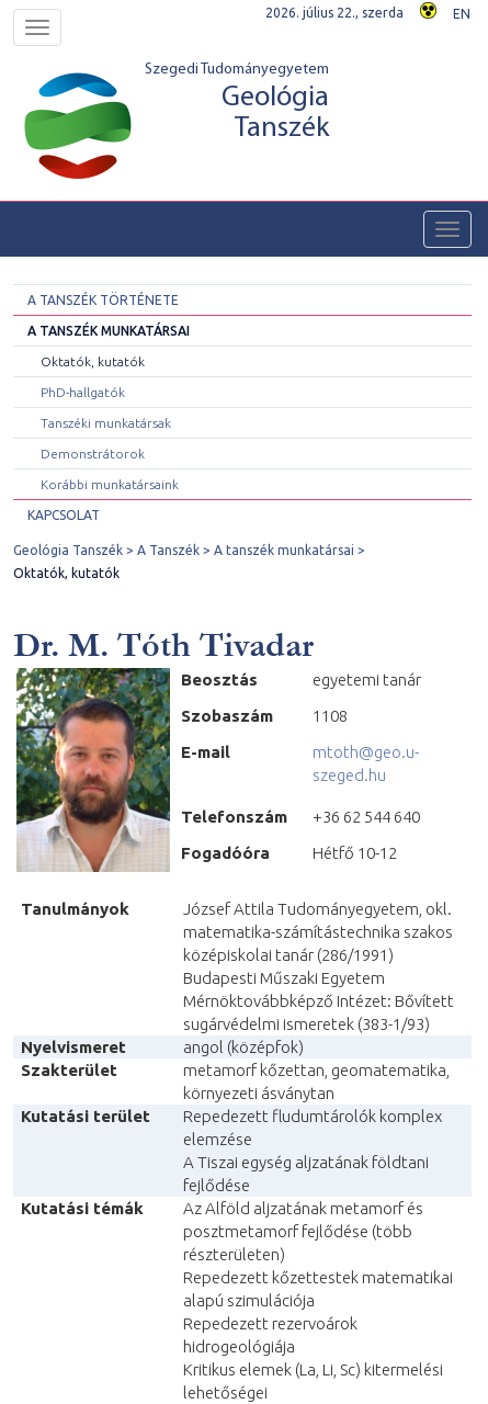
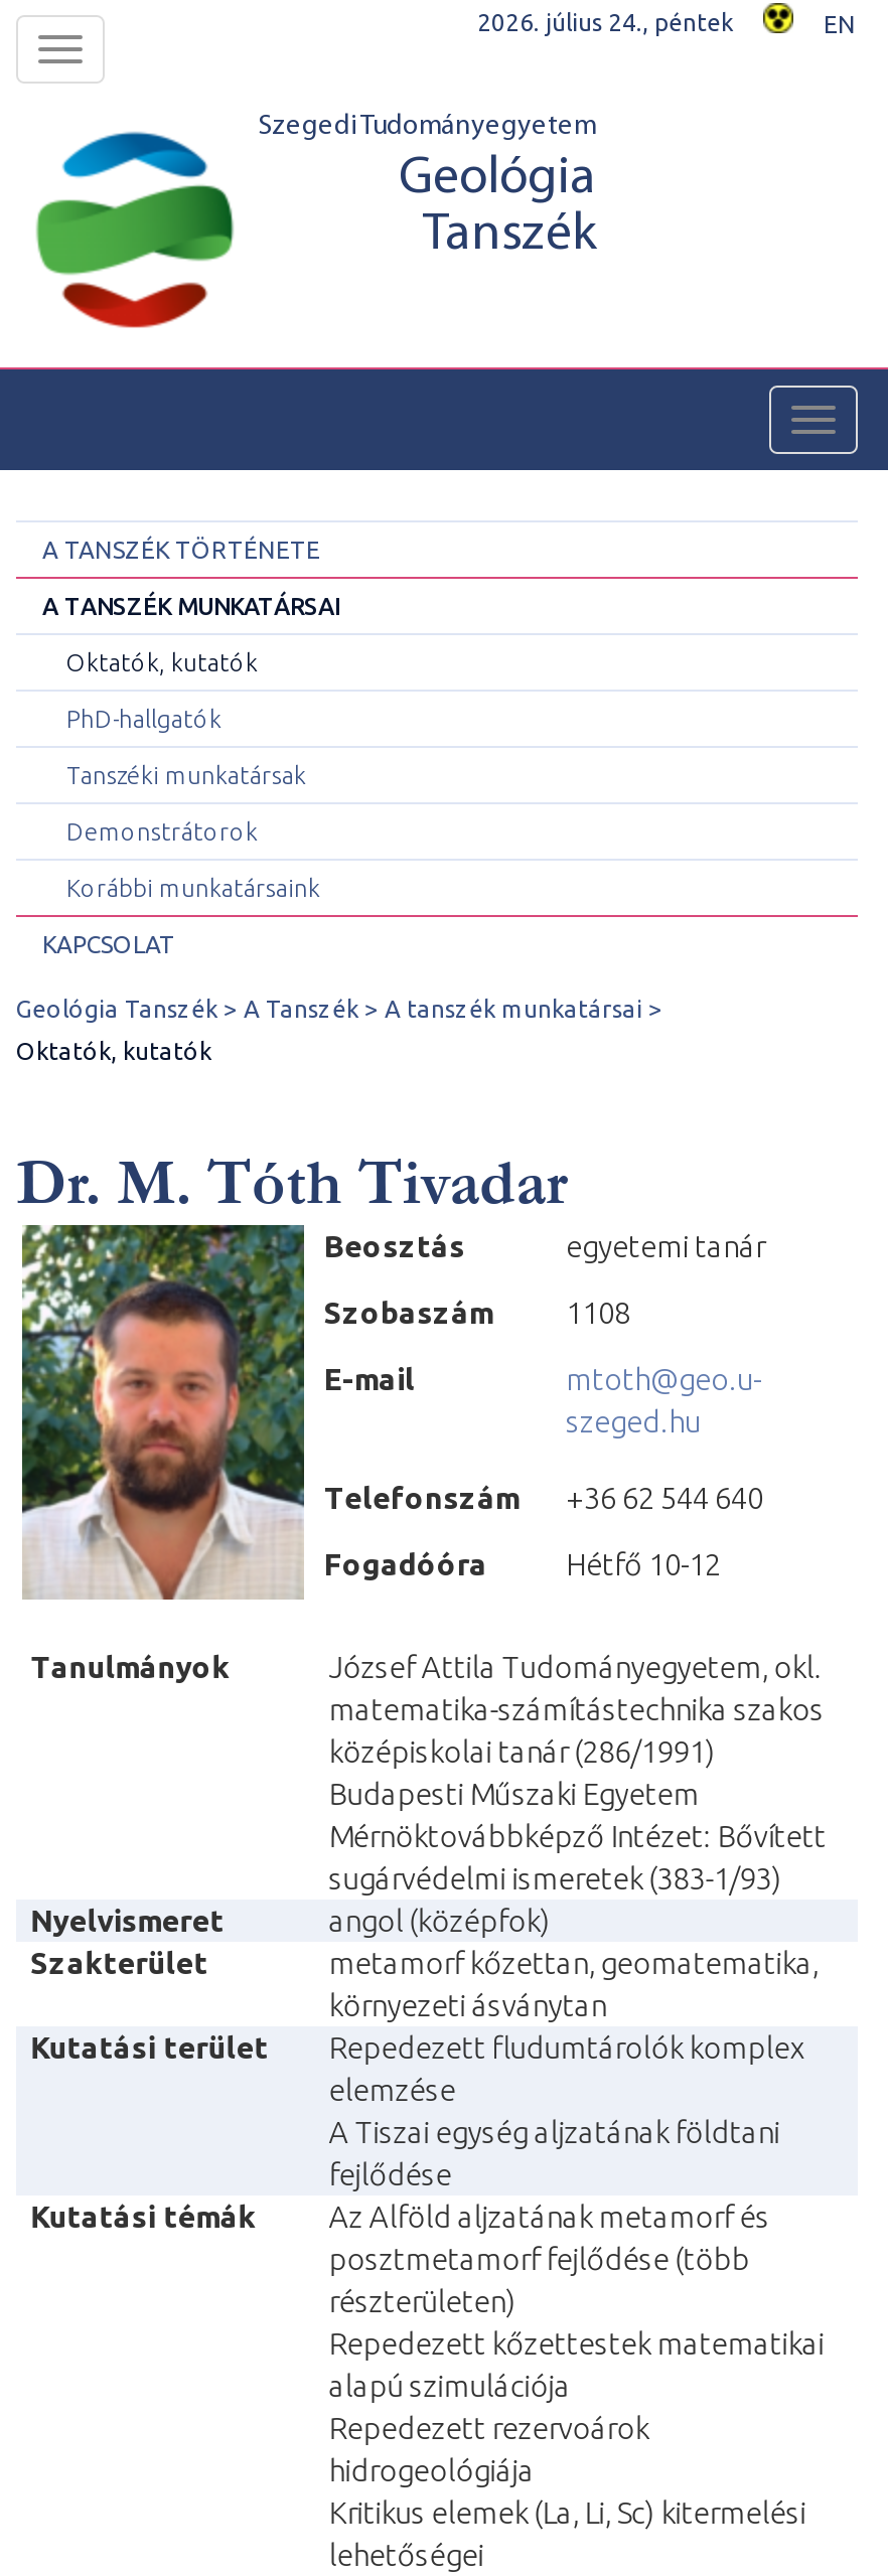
[265,5,404,20] 2026. július 22., szerda -> [477,9,733,35] 2026. július 24., péntek

